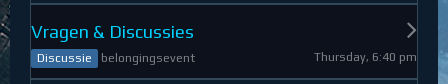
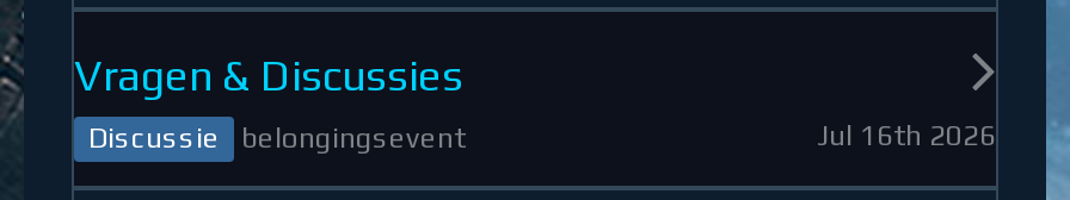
[314,50,417,64] Thursday, 6:40 pm -> [817,119,996,153] Jul 16th 2026

